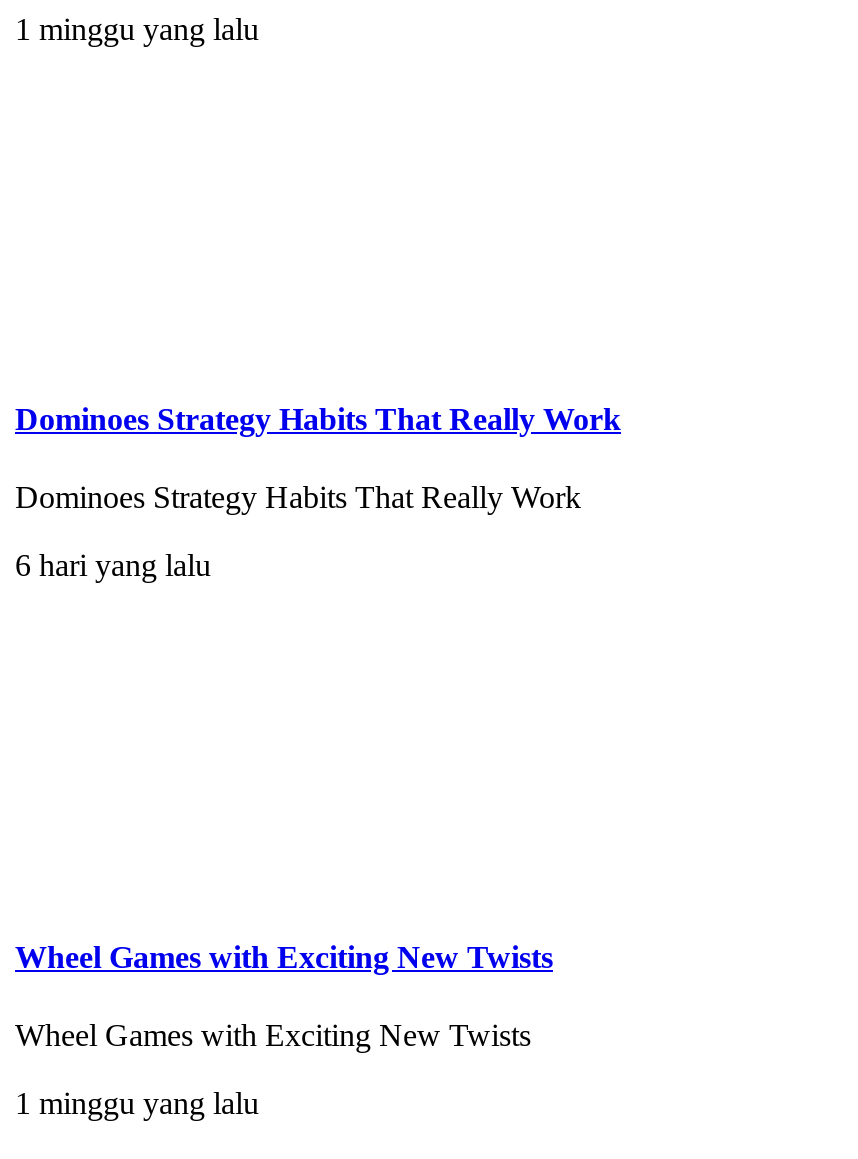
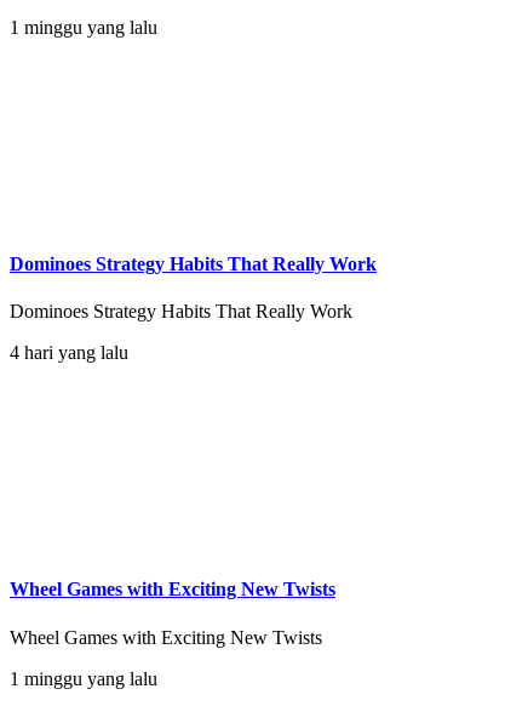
[15,548,211,582] 6 hari yang lalu -> [10,342,128,363] 4 hari yang lalu

